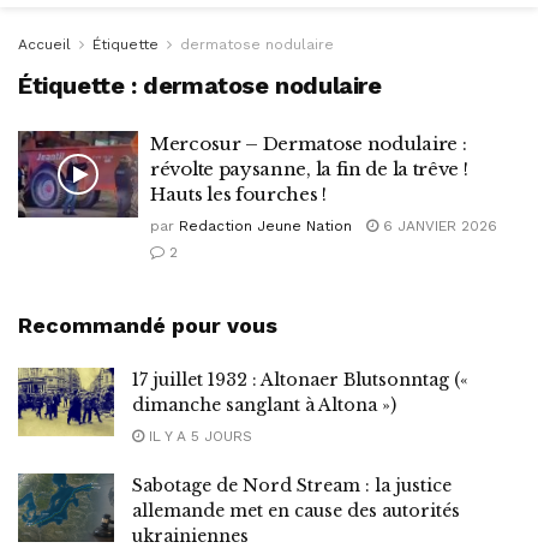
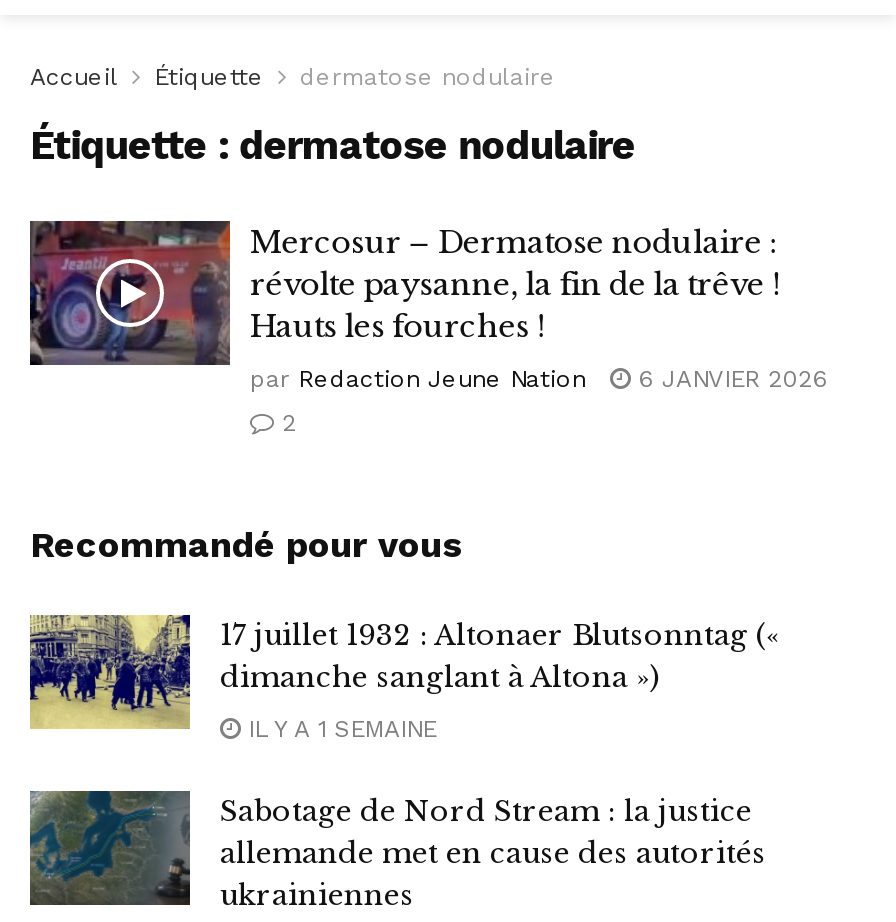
[144,428,252,445] IL Y A 5 JOURS -> [240,715,436,743] IL Y A 1 SEMAINE

